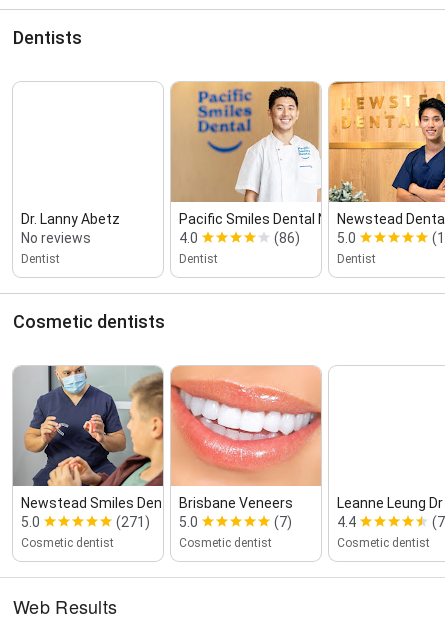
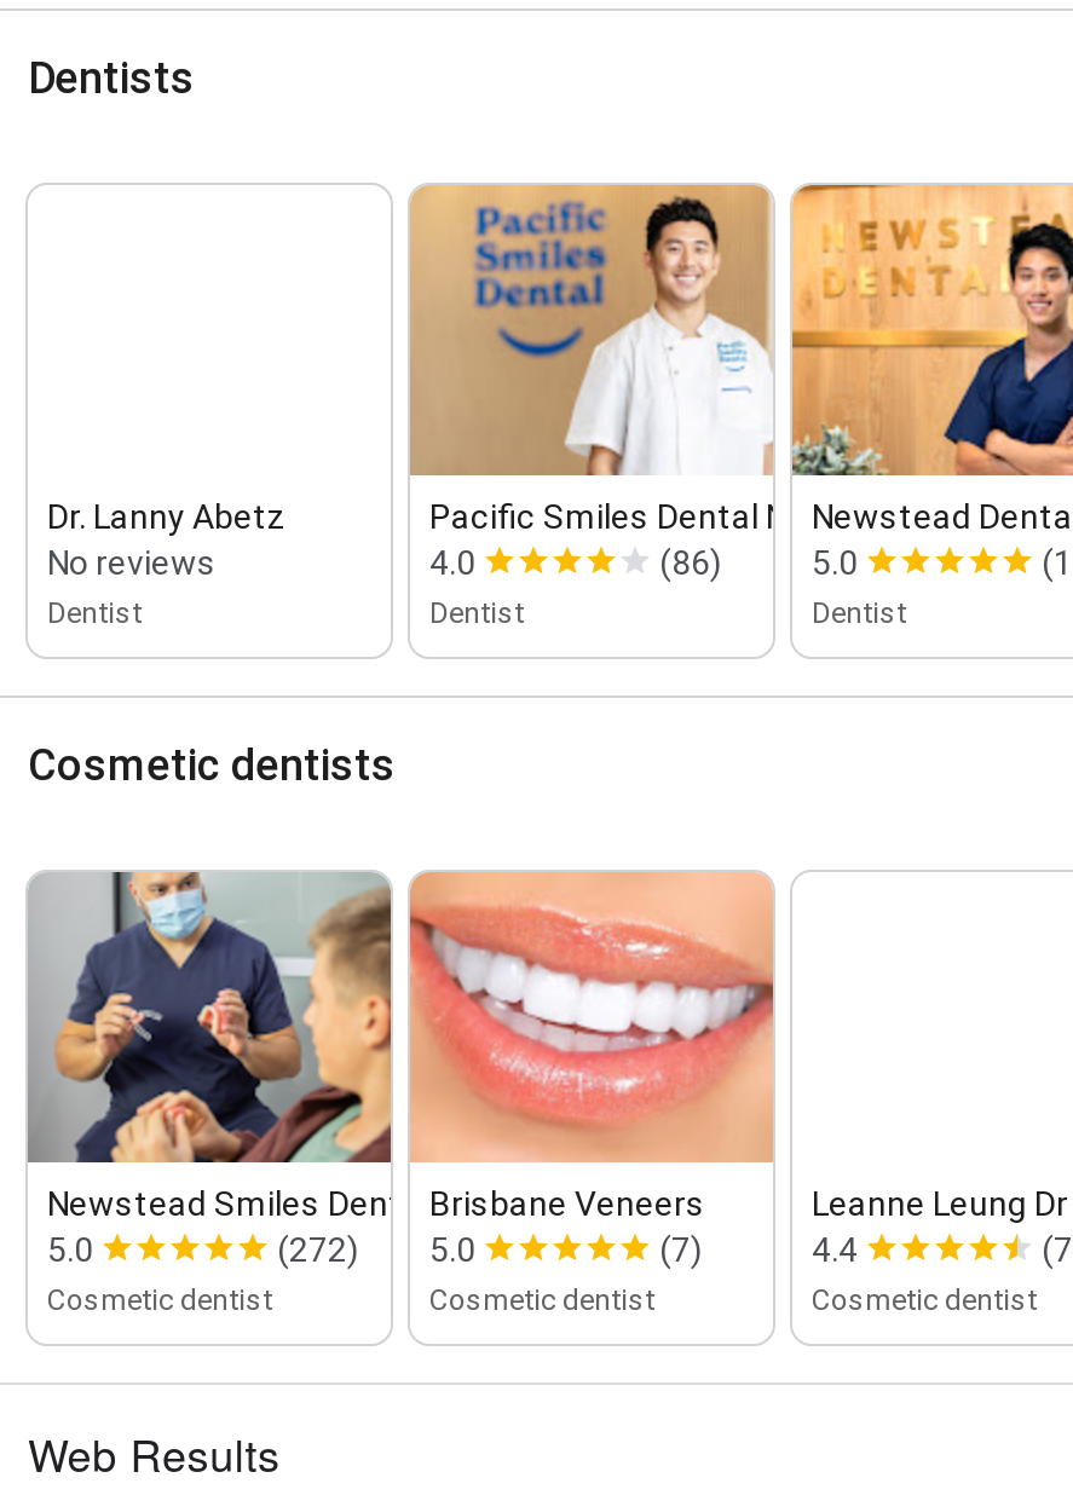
[116,514,198,530] (271) 5.0 -> [277,1229,475,1268] (272) 5.0

